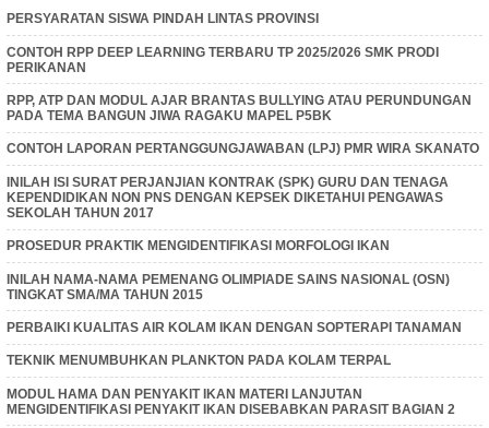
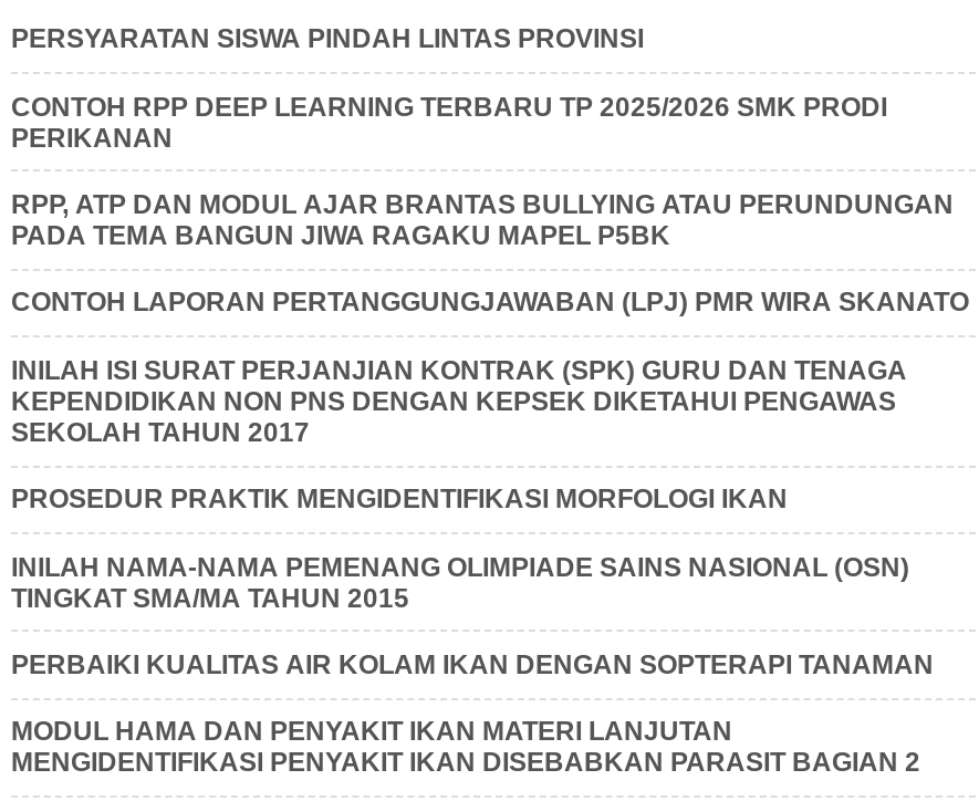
[7,353,391,368] TEKNIK MENUMBUHKAN PLANKTON PADA KOLAM TERPAL -> none

